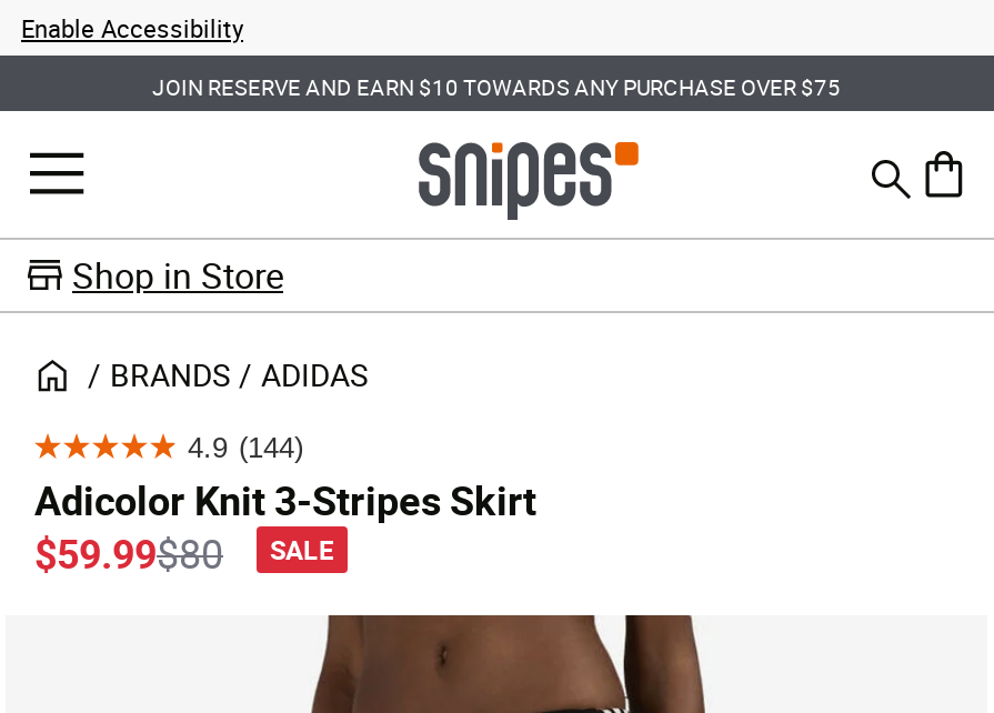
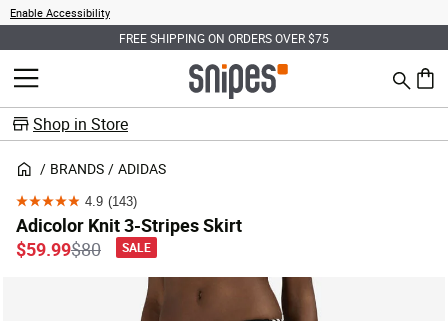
[152,70,841,101] JOIN RESERVE AND EARN $10 TOWARDS ANY PURCHASE OVER $75 -> [119,29,329,45] FREE SHIPPING ON ORDERS OVER $75
[188,431,303,464] 4.9 (144) -> [85,194,137,209] 4.9 (143)

